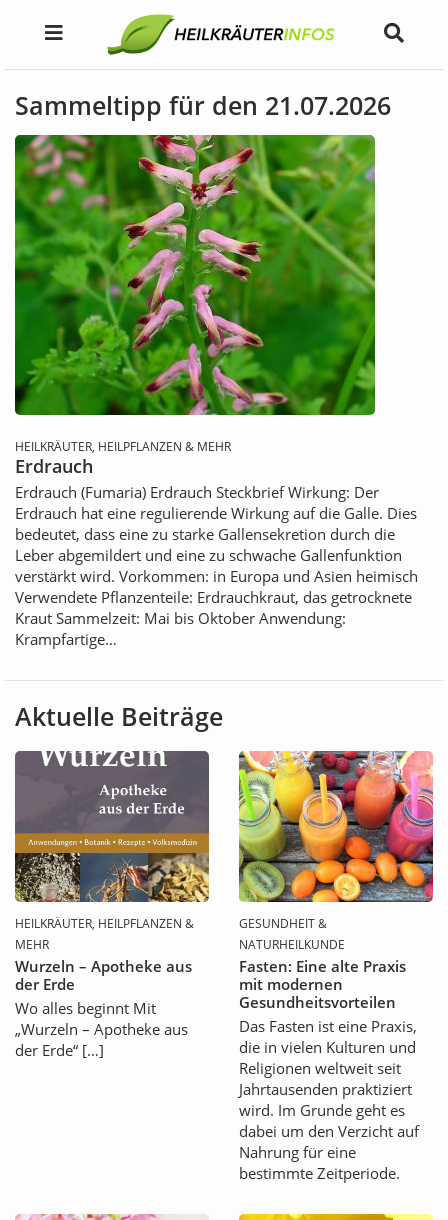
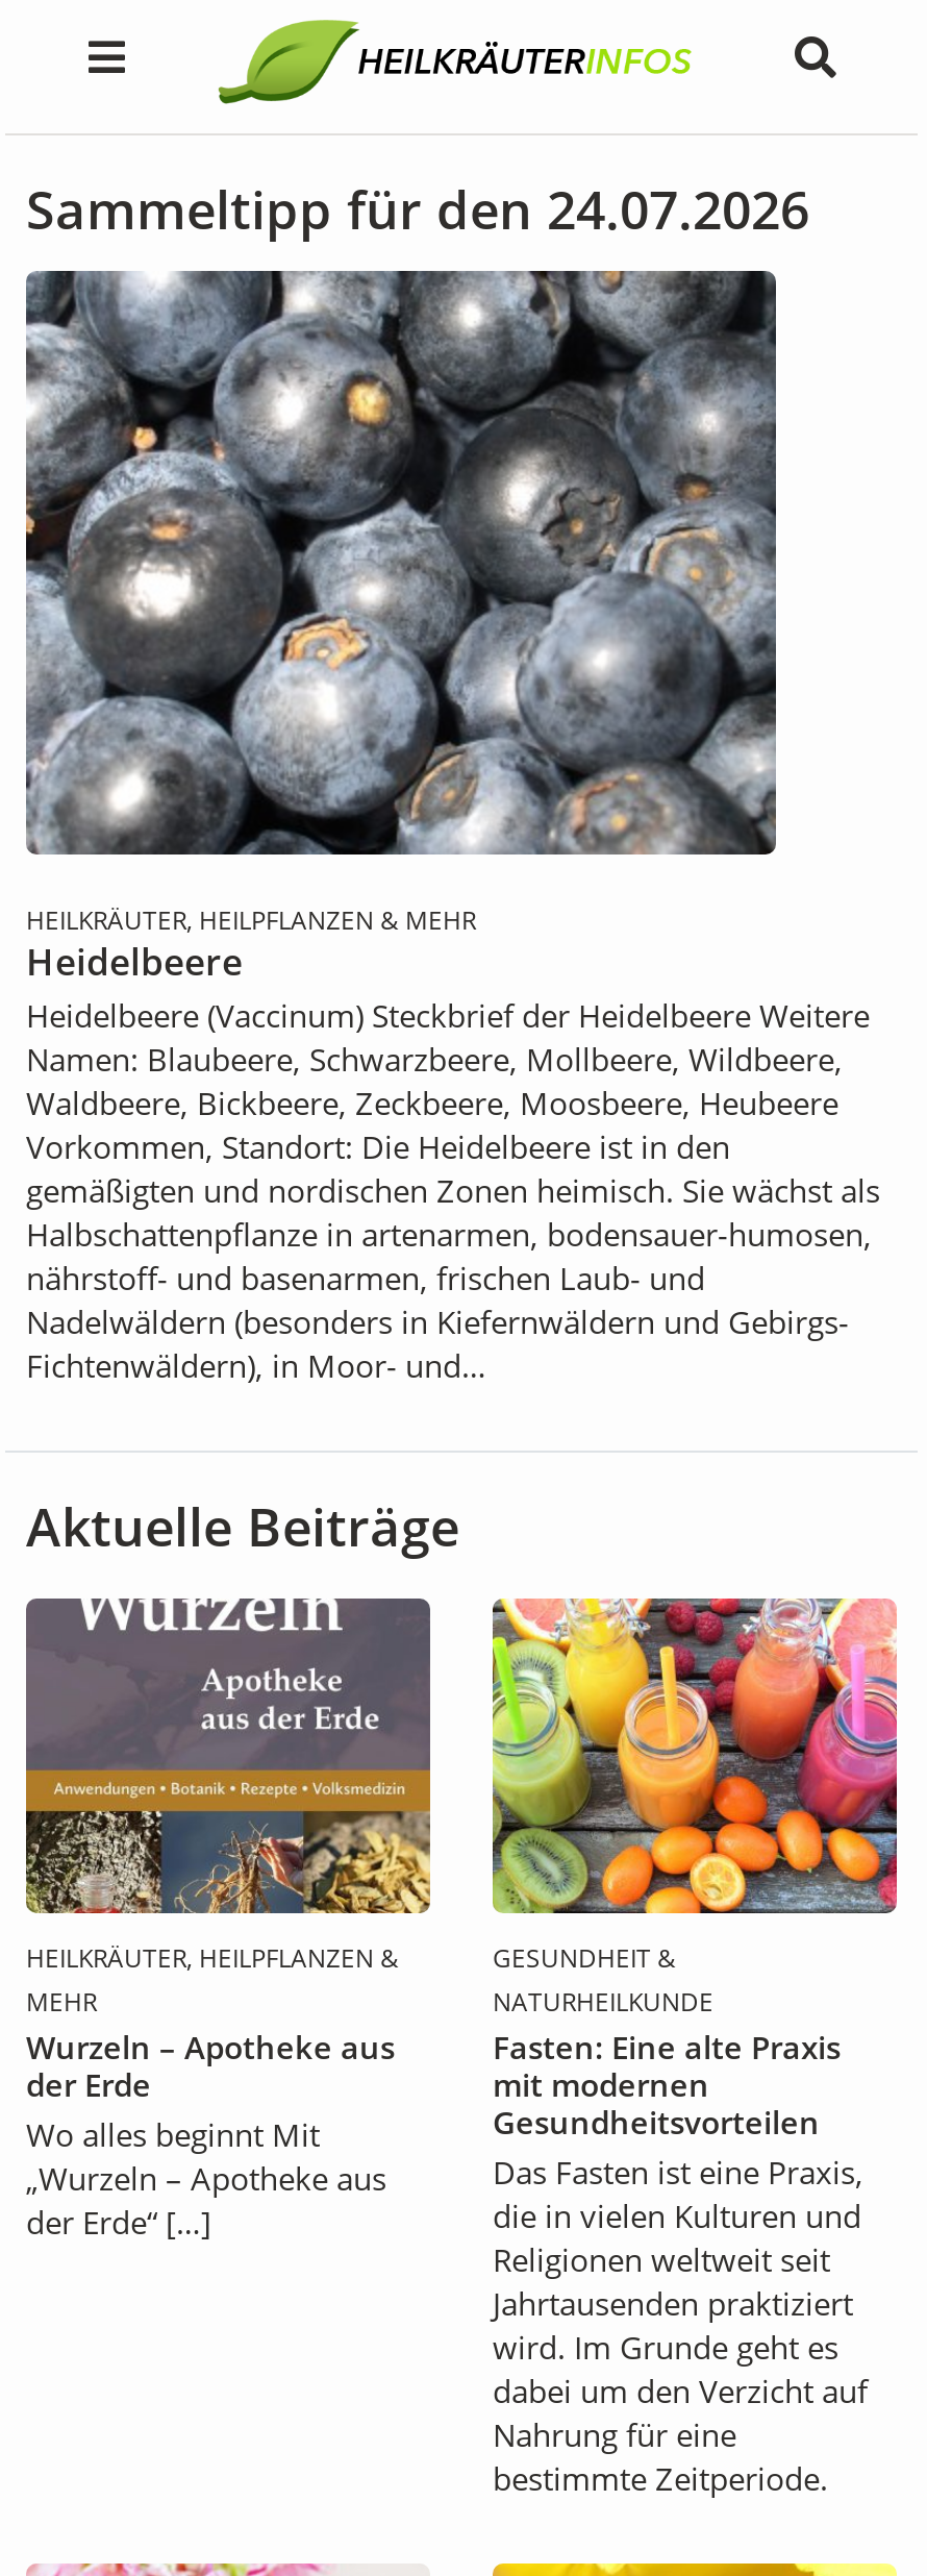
[15,88,391,122] Sammeltipp für den 21.07.2026 -> [26,174,809,244] Sammeltipp für den 24.07.2026
[14,134,418,649] [image] | Erdrauch | Erdrauch (Fumaria) Erdrauch Steckbrief Wirkung: Der | Erdrauch hat eine regulierende Wirkung auf die Galle. Dies | bedeutet, dass eine zu starke Gallensekretion durch die | Leber abgemildert und eine zu schwache Gallenfunktion | verstärkt wird. Vorkommen: in Europa und Asien heimisch | Verwendete Pflanzenteile: Erdrauchkraut, das getrocknete | Kraut Sammelzeit: Mai bis Oktober Anwendung: | Krampfartige… -> [24,269,880,1387] [image] | Heidelbeere | Heidelbeere (Vaccinum) Steckbrief der Heidelbeere Weitere | Namen: Blaubeere, Schwarzbeere, Mollbeere, Wildbeere, | Waldbeere, Bickbeere, Zeckbeere, Moosbeere, Heubeere | Vorkommen, Standort: Die Heidelbeere ist in den | gemäßigten und nordischen Zonen heimisch. Sie wächst als | Halbschattenpflanze in artenarmen, bodensauer-humosen, | nährstoff- und basenarmen, frischen Laub- und | Nadelwäldern (besonders in Kiefernwäldern und Gebirgs- | Fichtenwäldern), in Moor- und…

